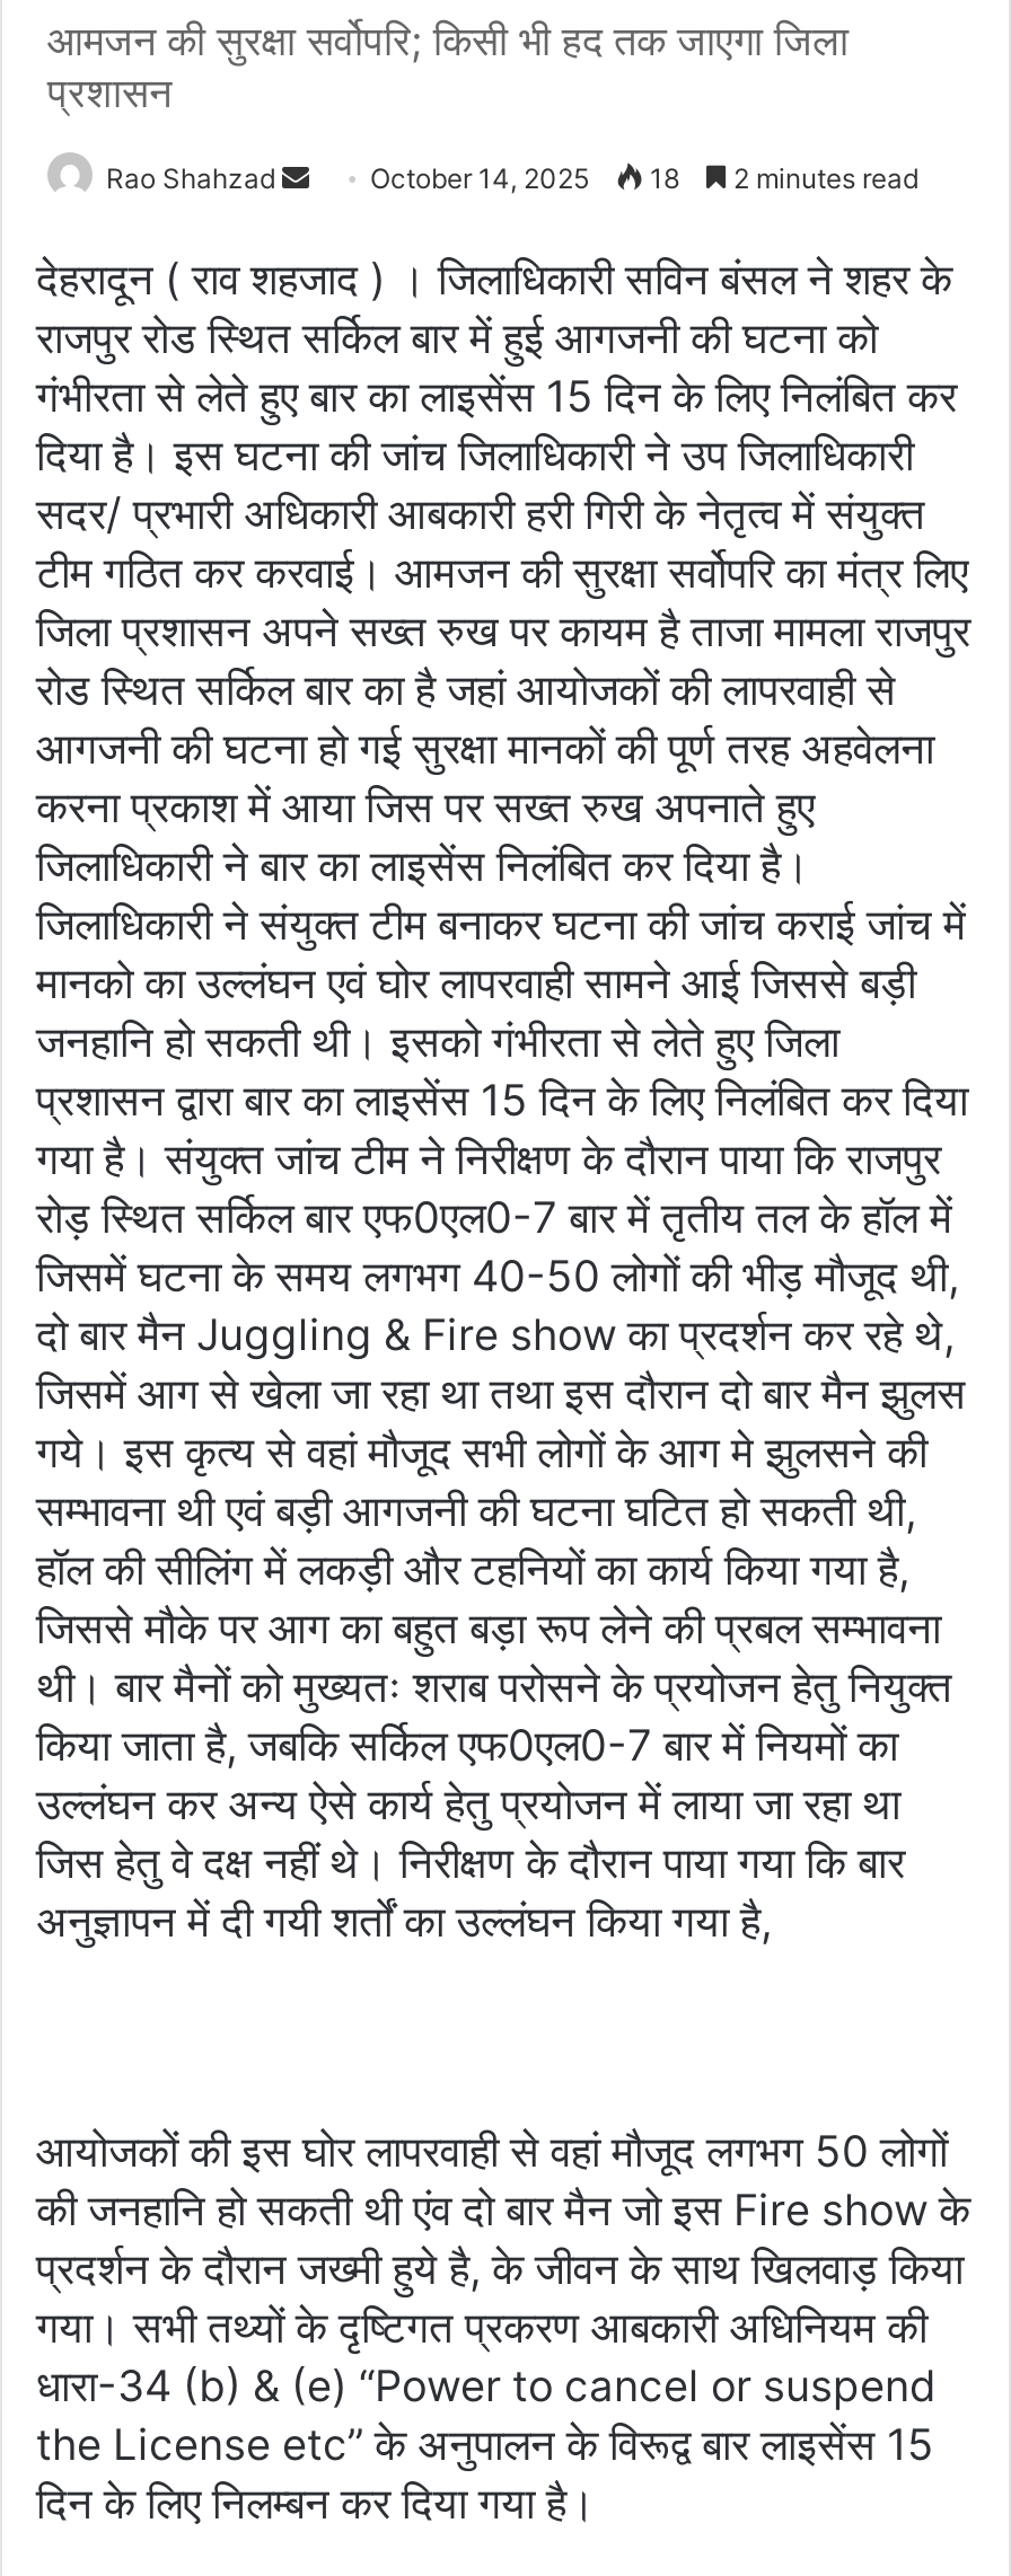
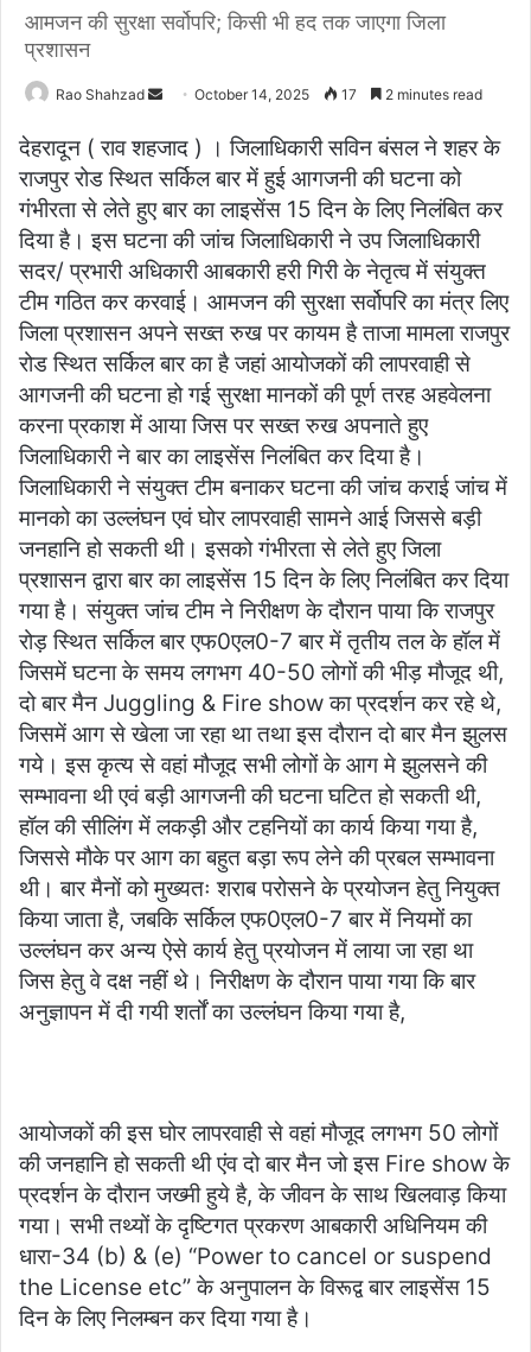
[643,162,679,195] 18 -> [338,86,357,103] 17

